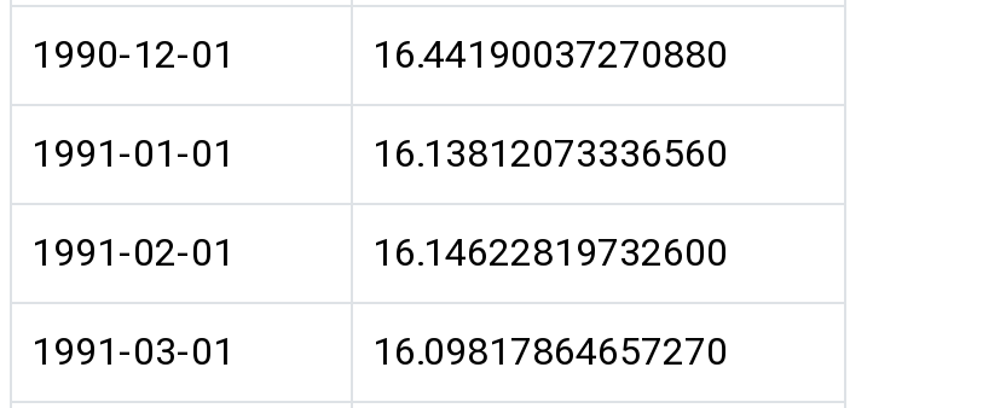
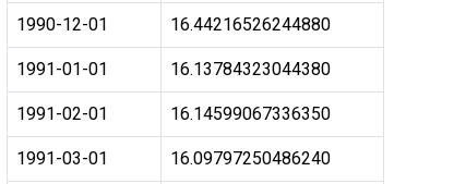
[372,31,728,77] 16.44190037270880 -> [170,14,331,35] 16.44216526244880
[372,130,728,176] 16.13812073336560 -> [170,59,331,79] 16.13784323044380
[372,229,728,275] 16.14622819732600 -> [170,103,331,124] 16.14599067336350
[372,328,728,374] 16.09817864657270 -> [170,148,331,169] 16.09797250486240

